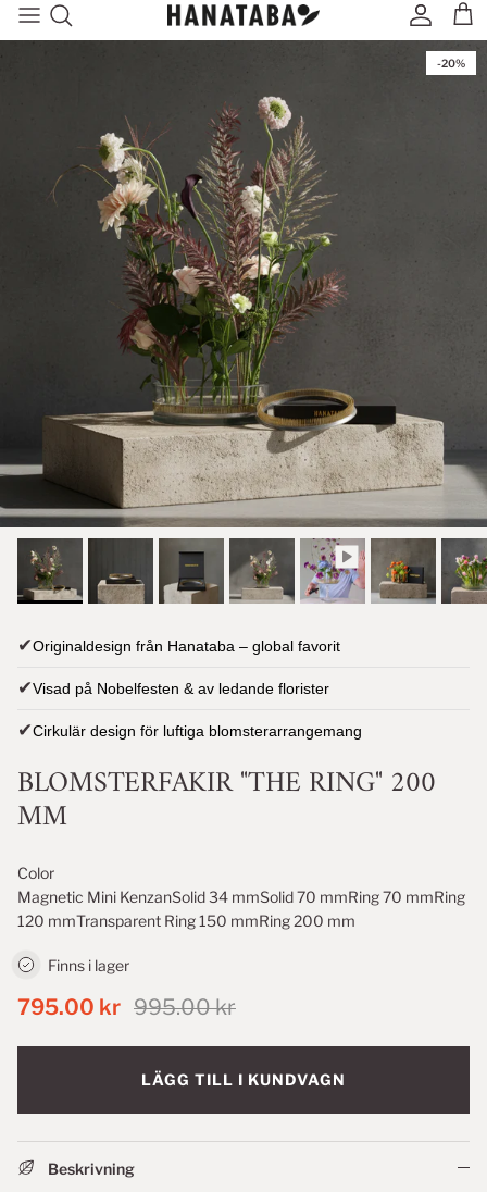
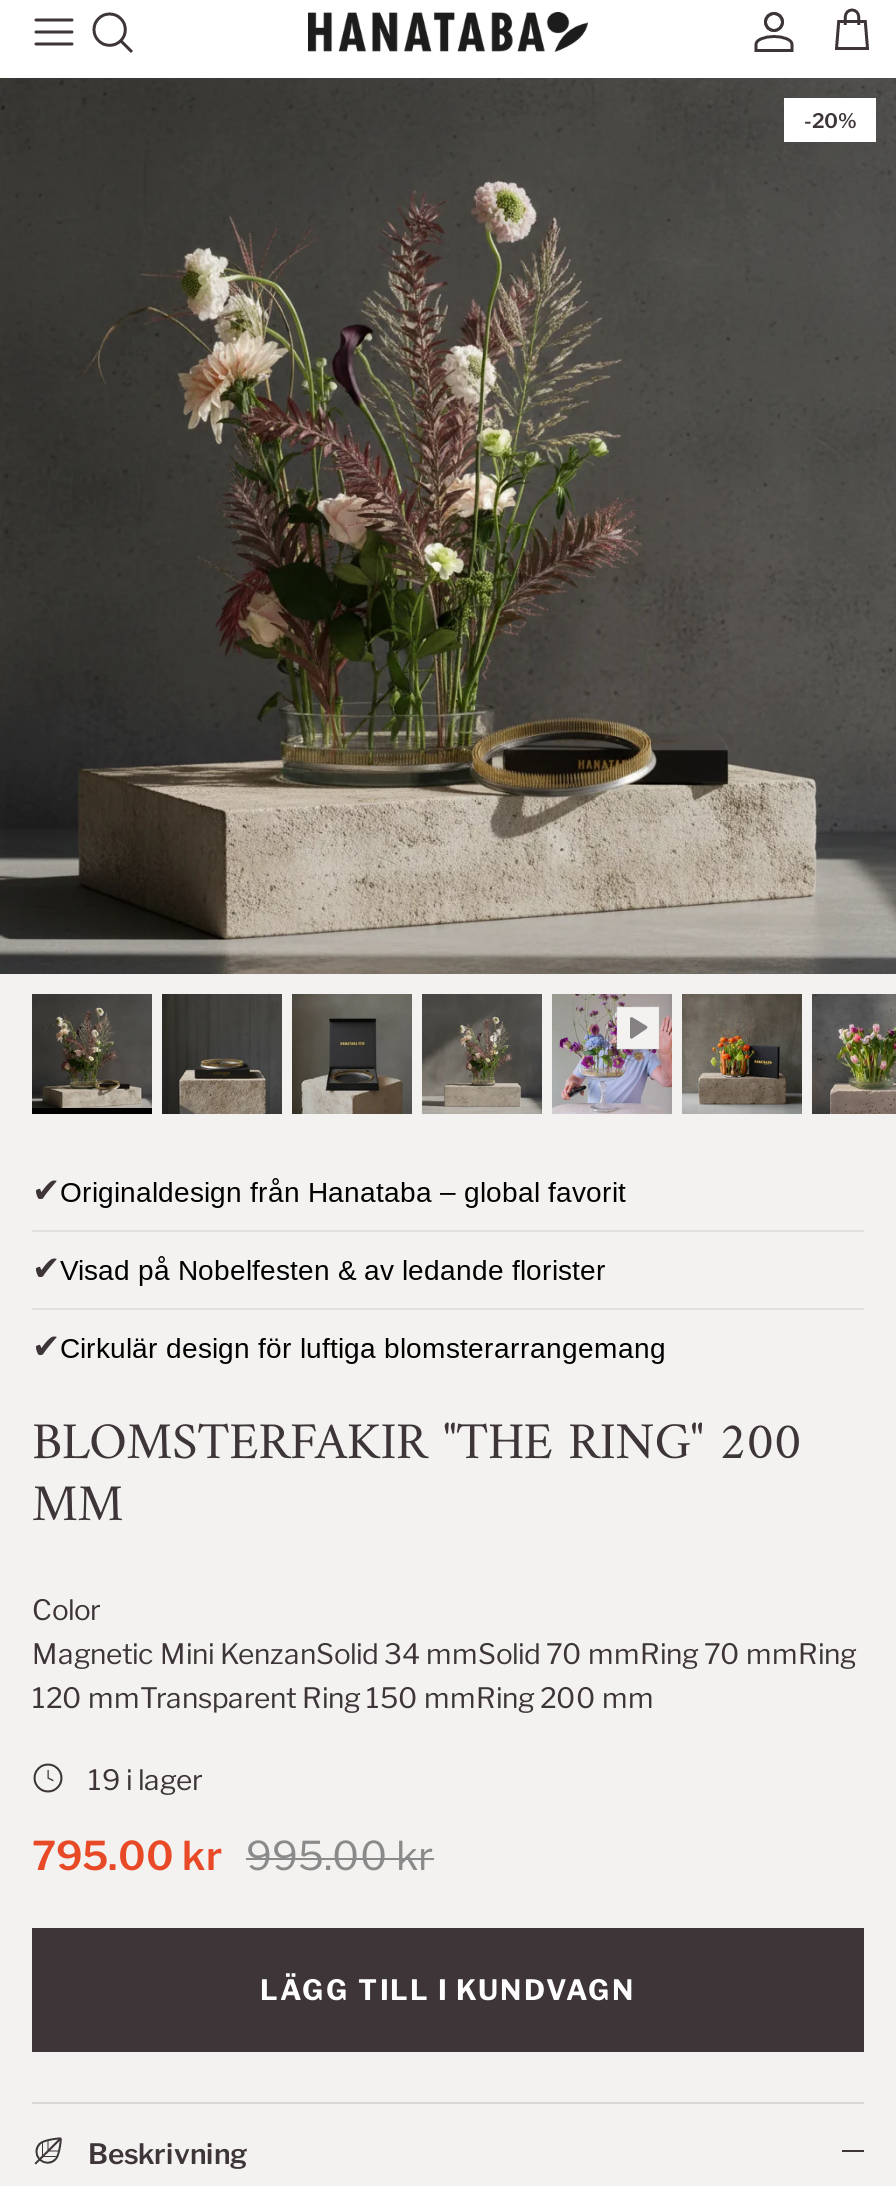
[48,956,129,974] Finns i lager -> [88,1762,202,1796] 19 i lager

